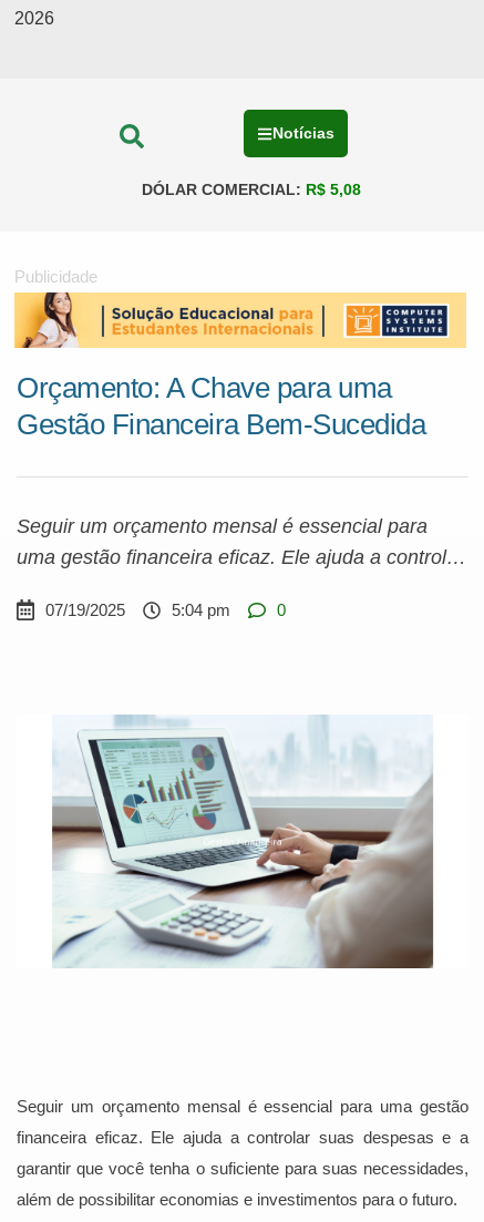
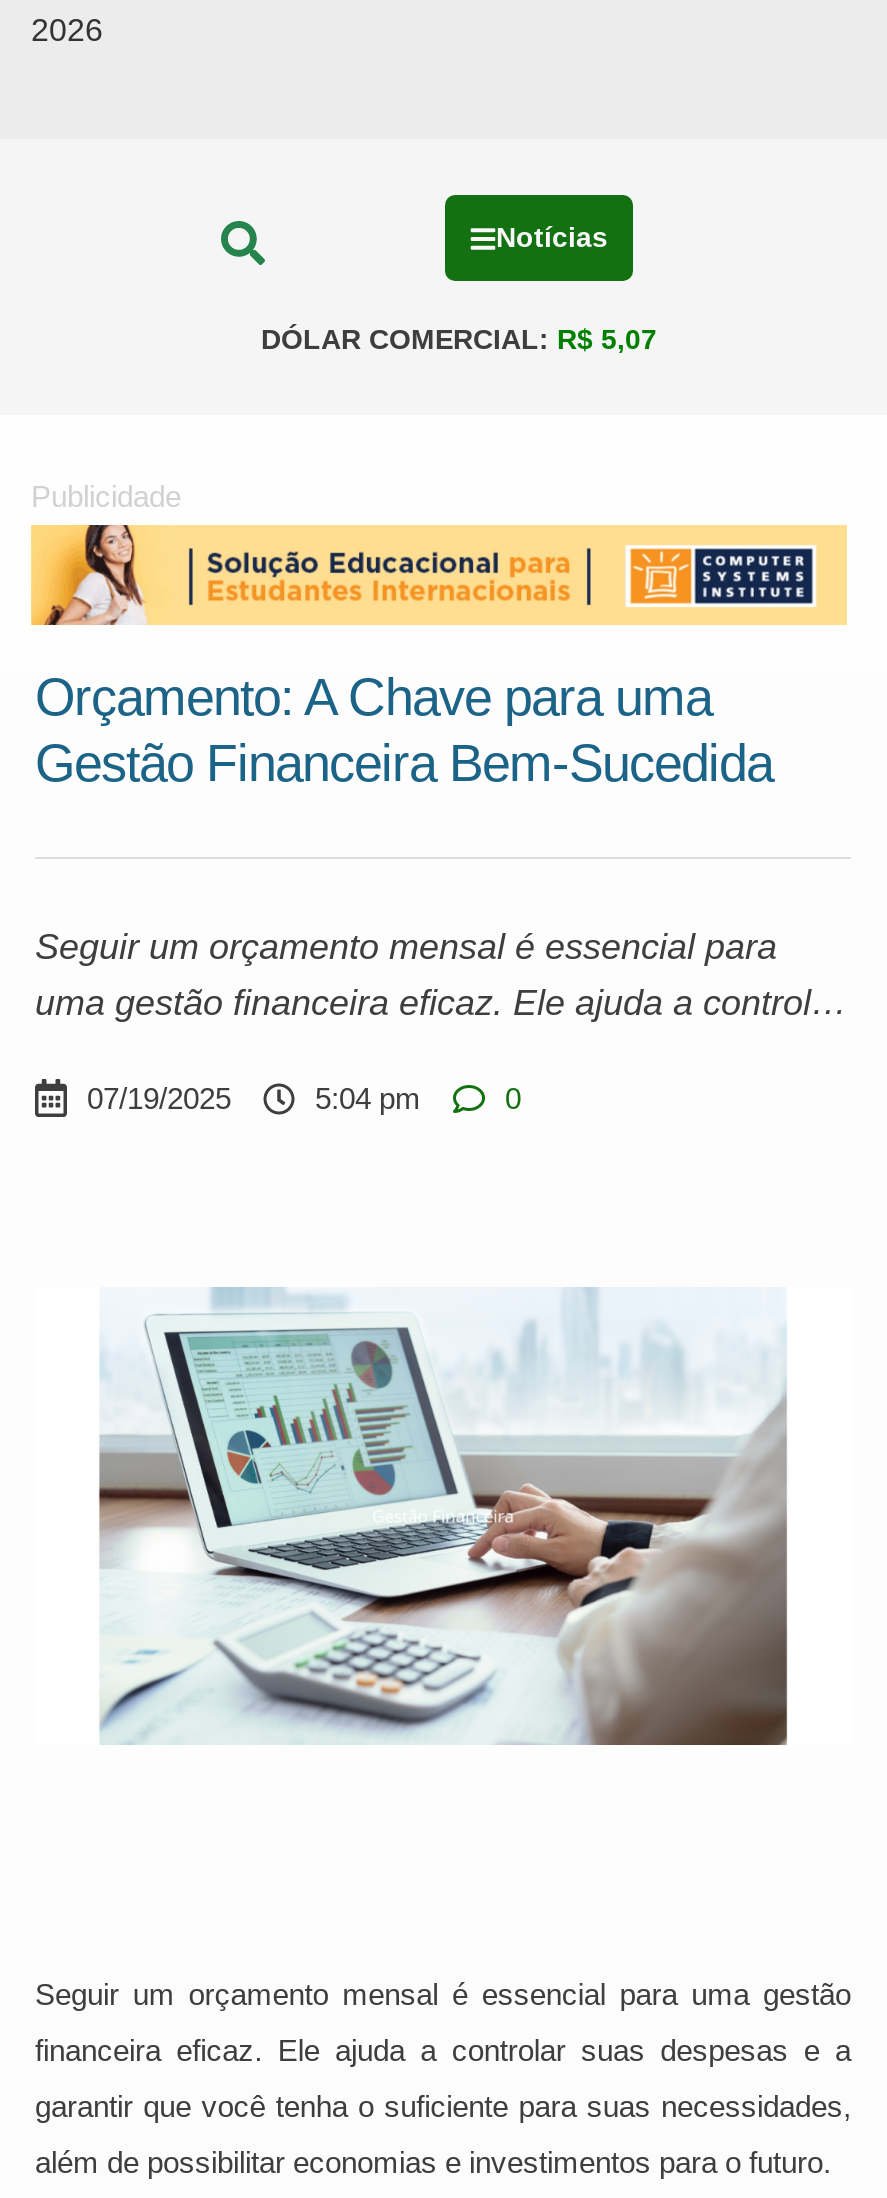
[142,181,361,198] DÓLAR COMERCIAL: R$ 5,08 -> [261,323,657,355] DÓLAR COMERCIAL: R$ 5,07

